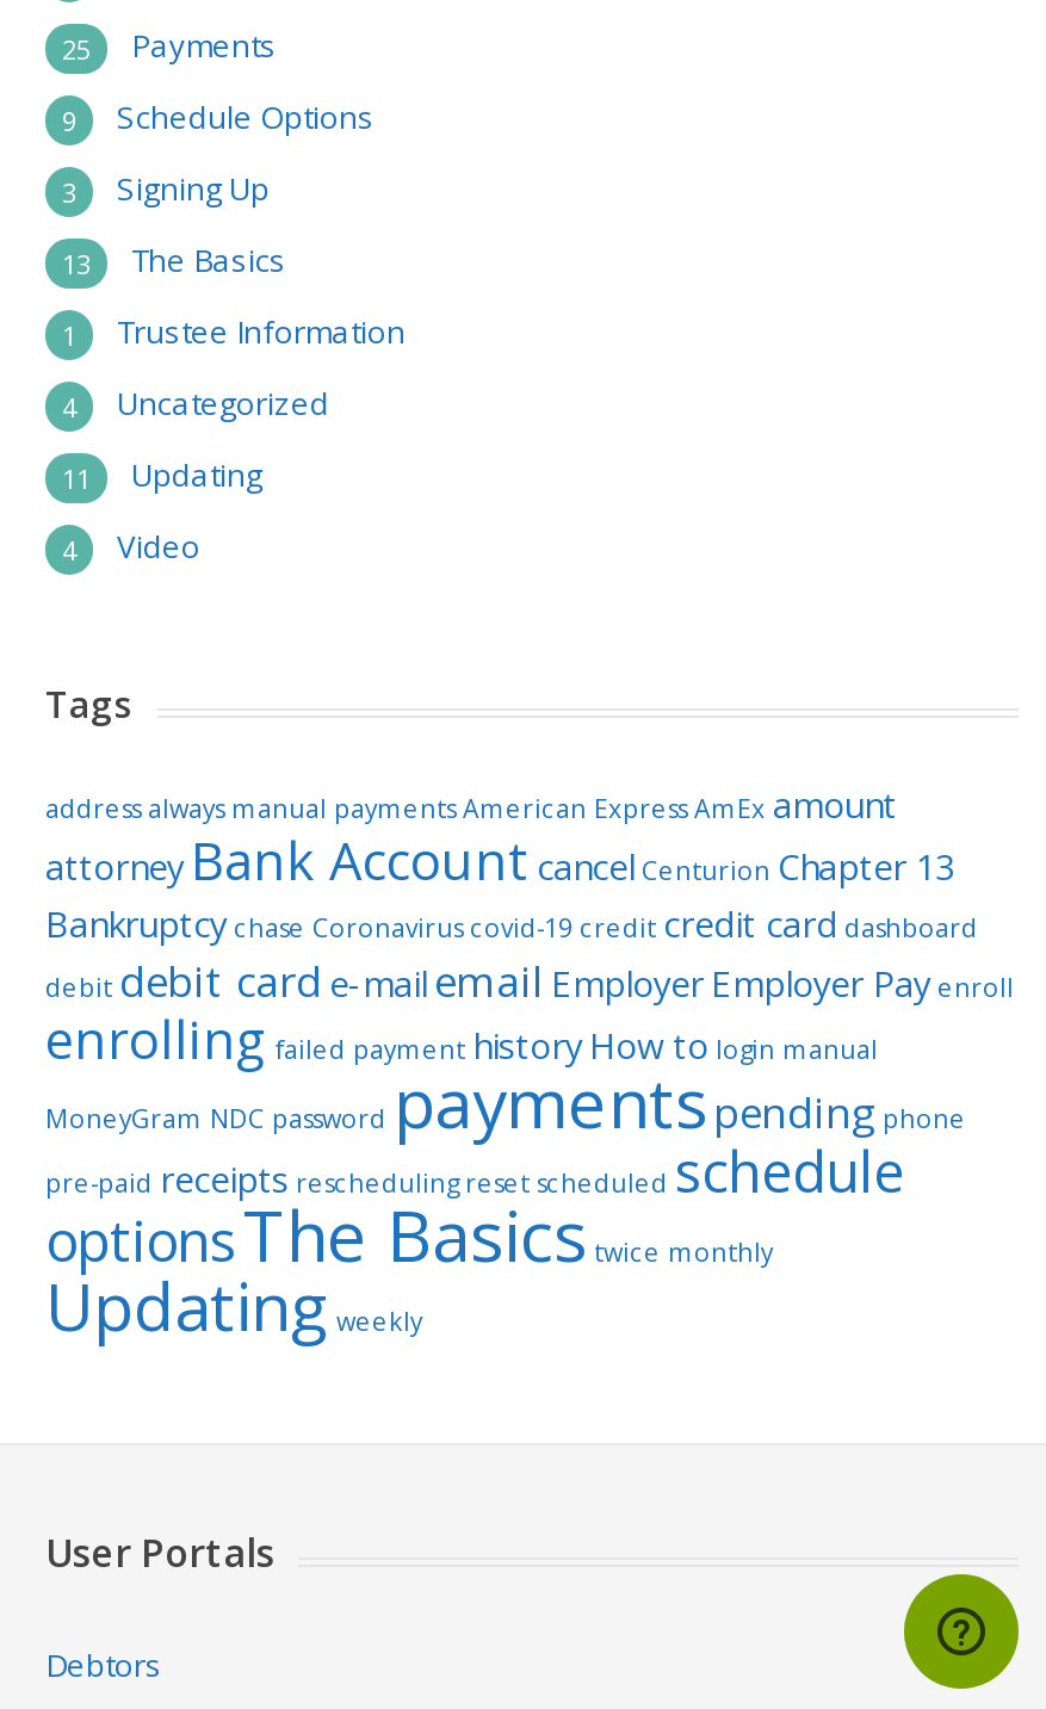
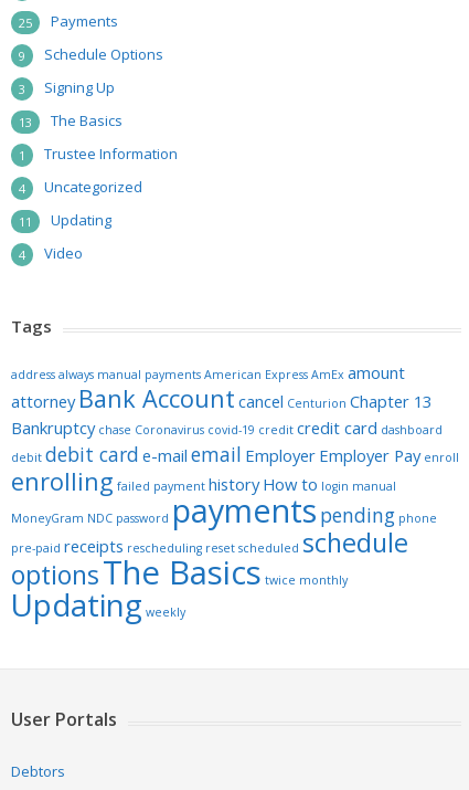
[902,1572,1021,1691] [image] -> none

